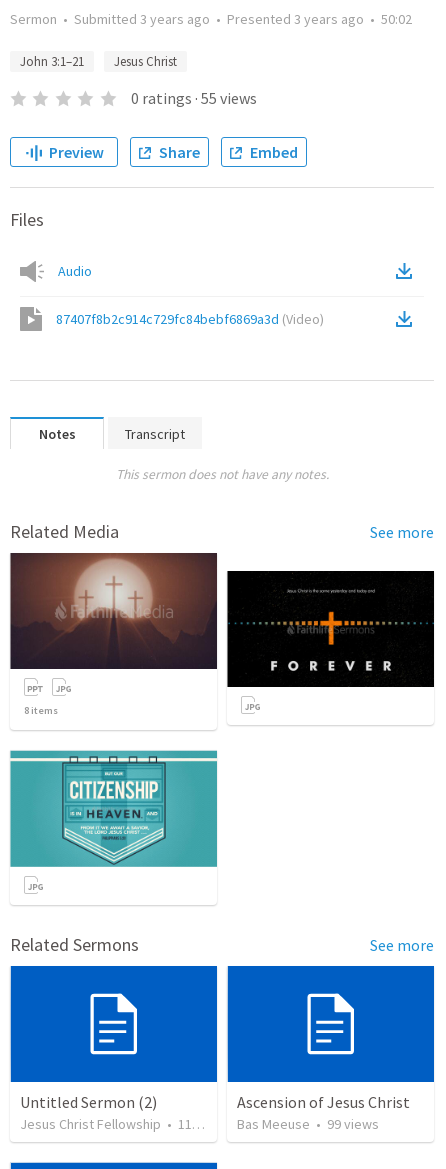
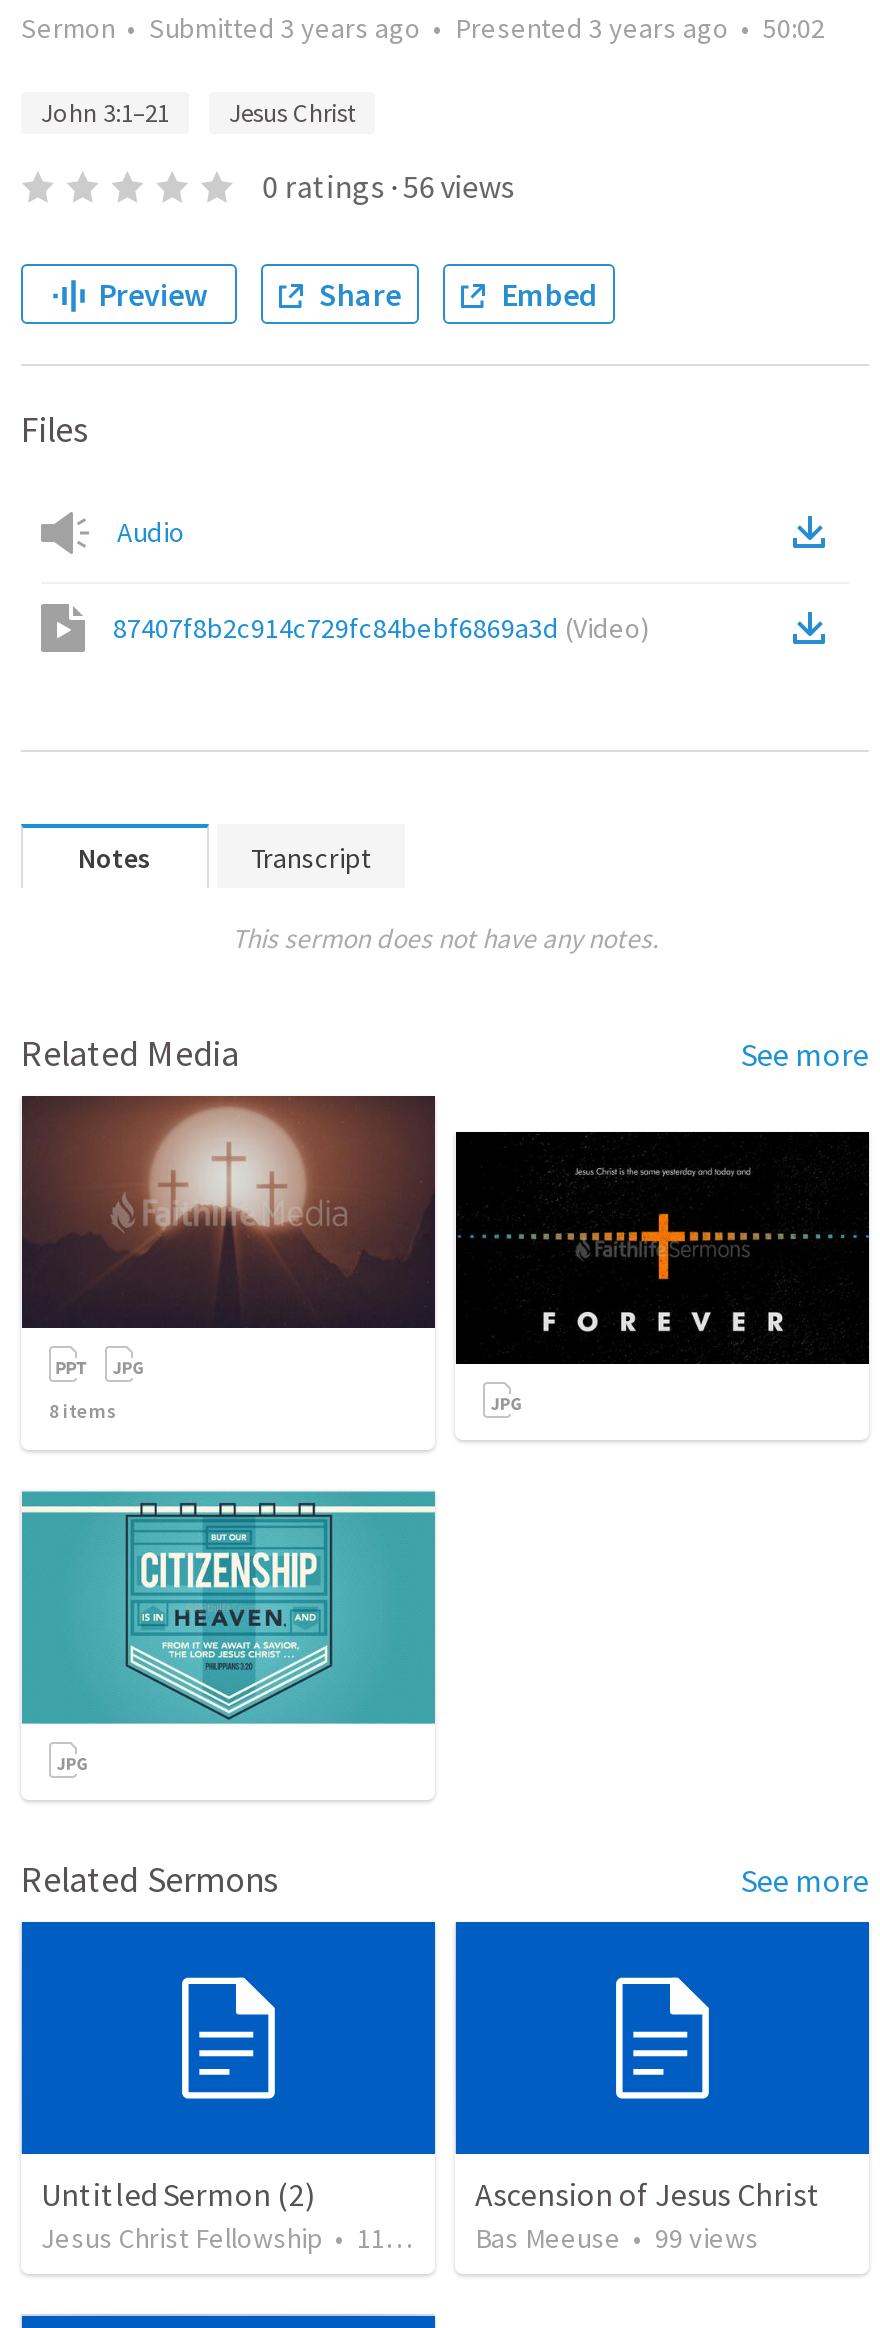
[131,88,257,108] 0 ratings · 55 views -> [262,166,514,206] 0 ratings · 56 views

